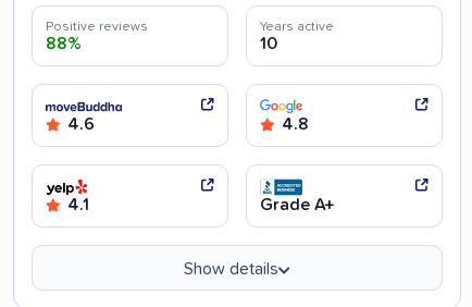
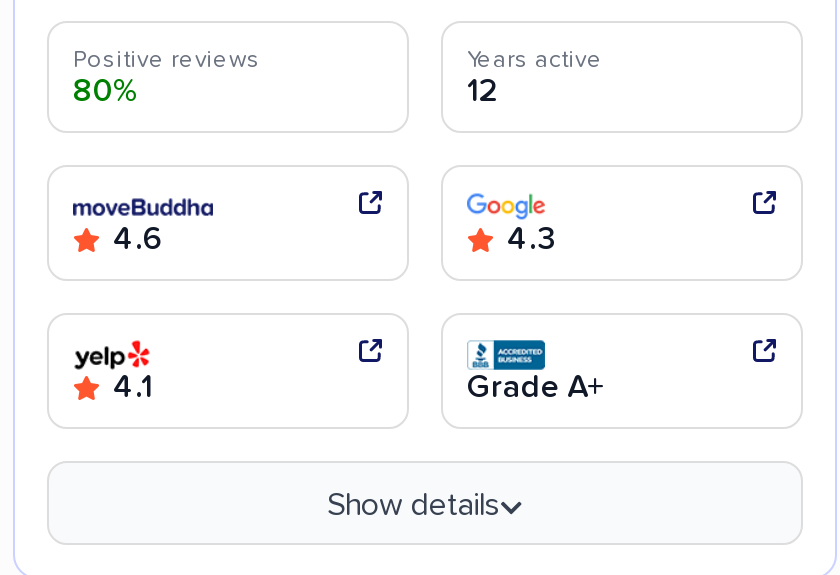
[46,34,82,52] 88% -> [73,74,139,106] 80%
[260,34,277,52] 10 -> [467,74,499,106] 12
[277,115,309,132] 4.8 -> [499,222,555,254] 4.3

